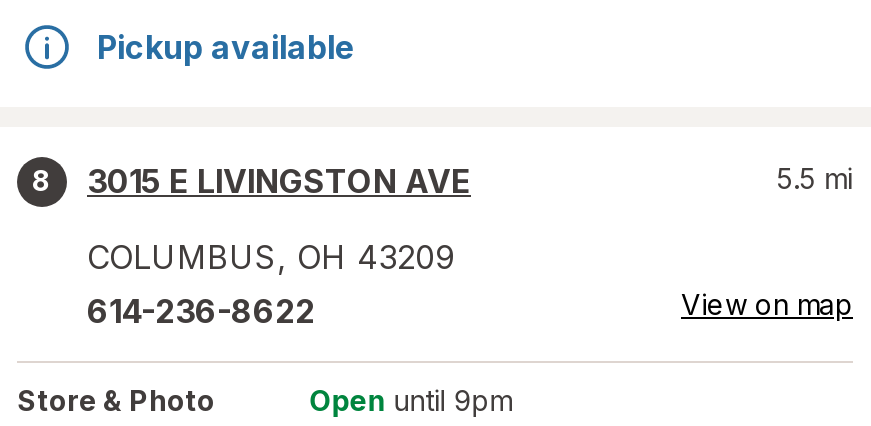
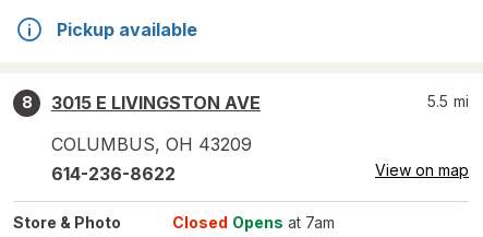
[310,383,512,417] Open until 9pm -> [173,213,335,232] Closed Opens at 7am

